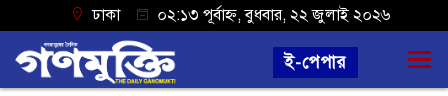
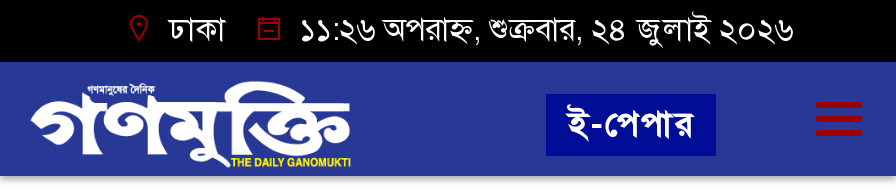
[152,5,389,25] ০২:১৩ পূর্বাহ্ন, বুধবার, ২২ জুলাই ২০২৬ -> [291,10,793,50] ১১:২৬ অপরাহ্ন, শুক্রবার, ২৪ জুলাই ২০২৬

